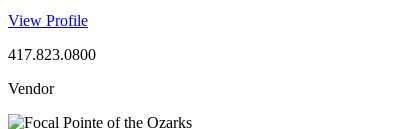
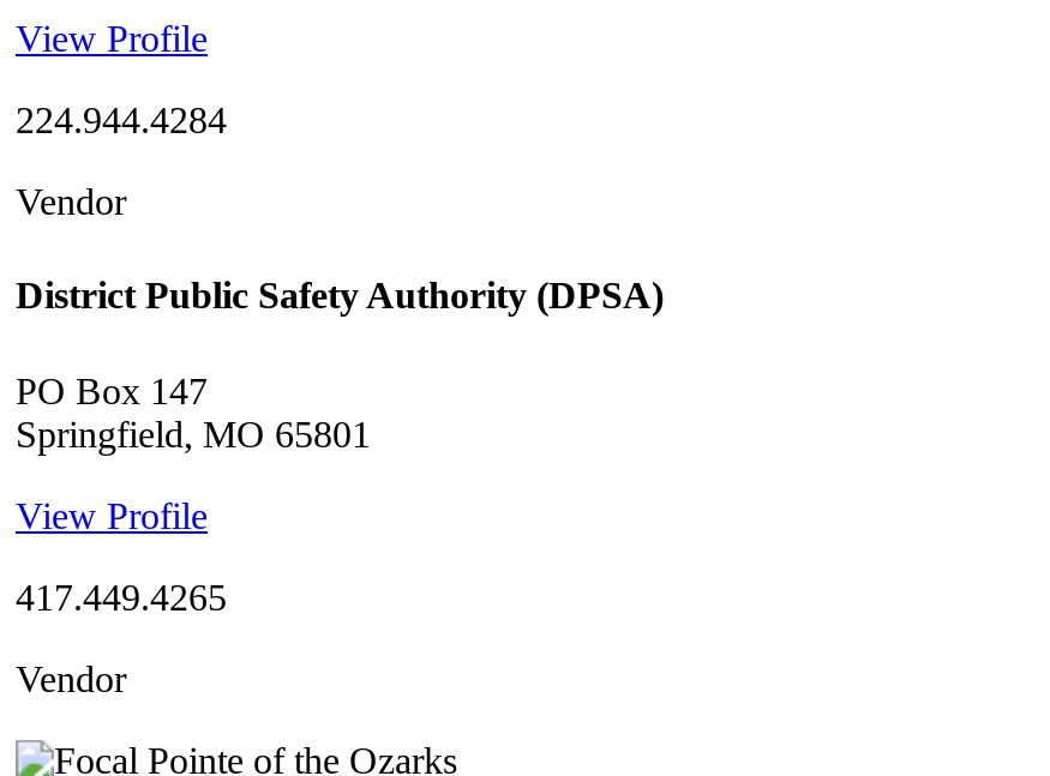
[8,45,96,62] 417.823.0800 -> [16,100,664,617] 224.944.4284 | Vendor | District Public Safety Authority (DPSA) | PO Box 147 | Springfield, MO 65801 | View Profile | 417.449.4265

